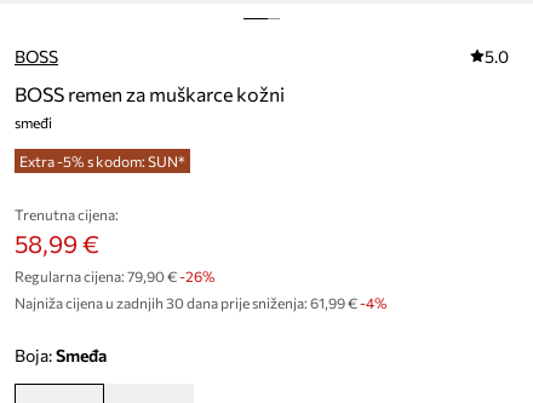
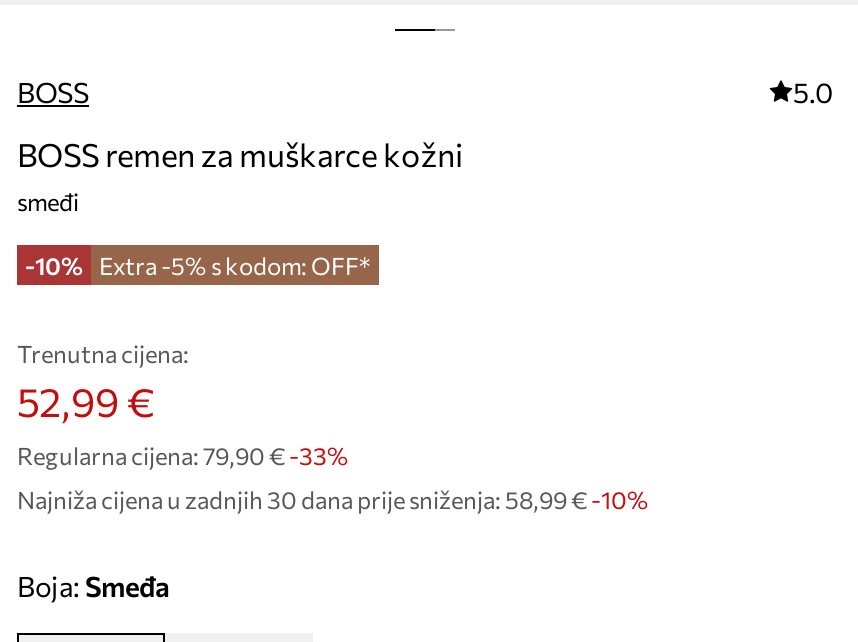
[19,152,185,169] Extra -5% s kodom: SUN* -> [25,251,371,279] -10% Extra -5% s kodom: OFF*
[15,229,99,258] 58,99 € -> [17,377,155,425] 52,99 €
[15,267,216,284] Regularna cijena: 79,90 €-26% -> [17,441,349,469] Regularna cijena: 79,90 €-33%
[15,294,388,311] Najniža cijena u zadnjih 30 dana prije sniženja: 61,99 €-4% -> [17,485,649,513] Najniža cijena u zadnjih 30 dana prije sniženja: 58,99 €-10%

